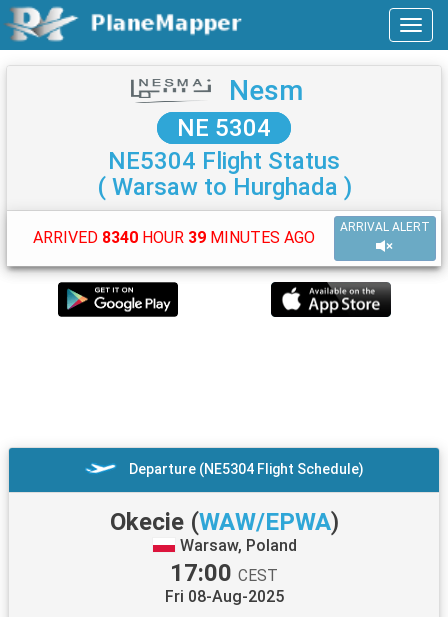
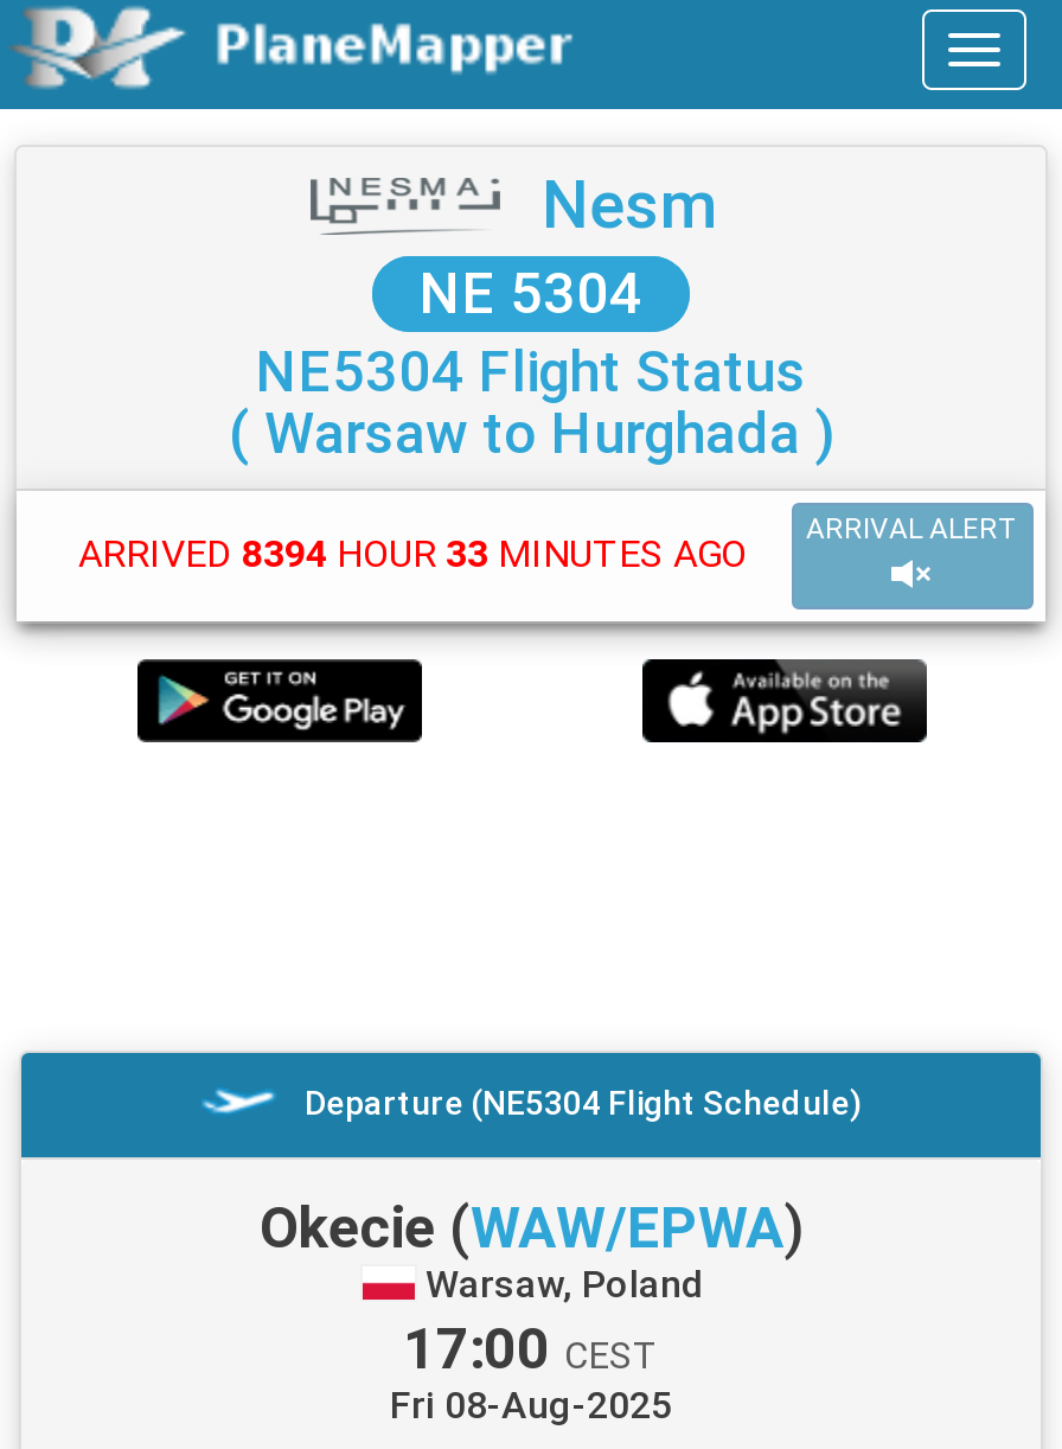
[33,228,315,247] ARRIVED 8340 HOUR 39 MINUTES AGO -> [78,531,747,576] ARRIVED 8394 HOUR 33 MINUTES AGO

